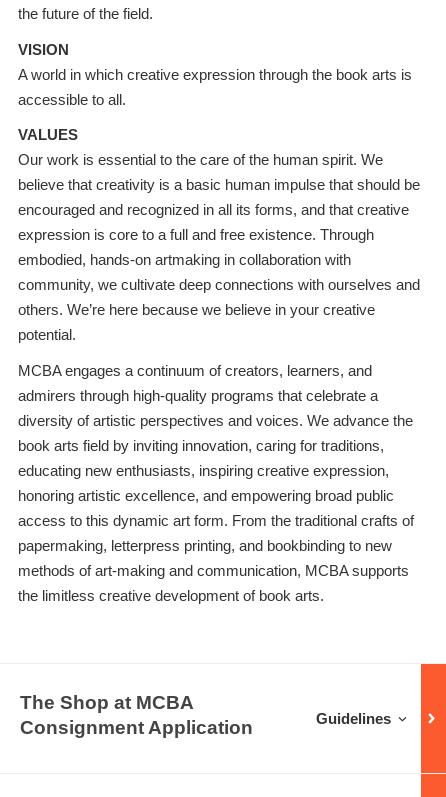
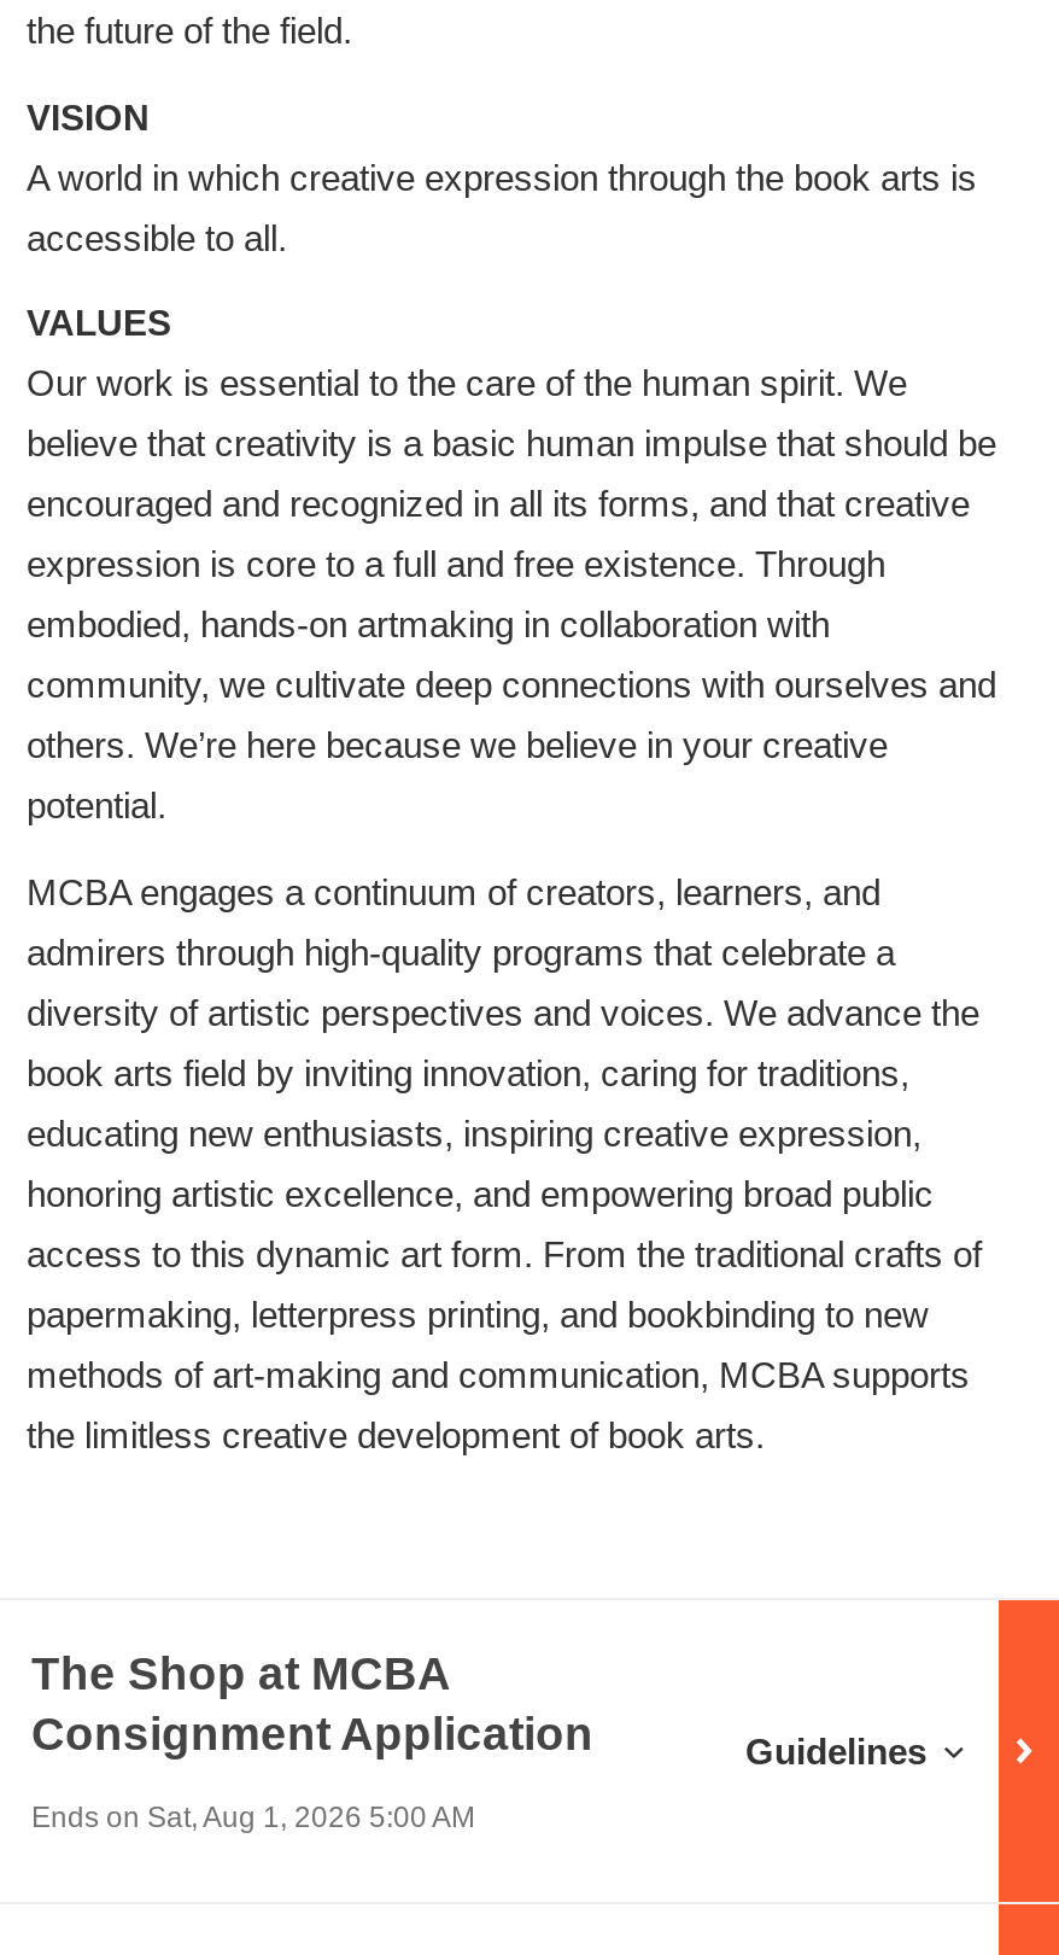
none -> [31,1801,475,1835] Ends on Sat, Aug 1, 2026 5:00 AM

